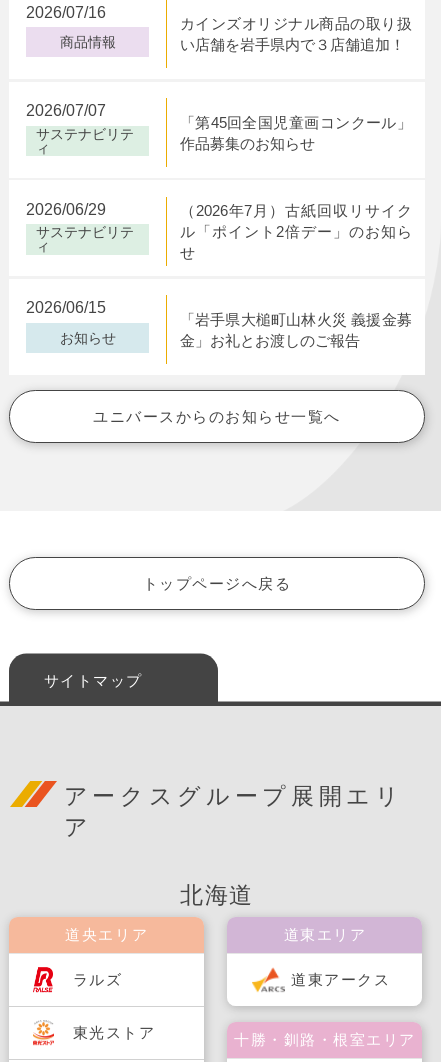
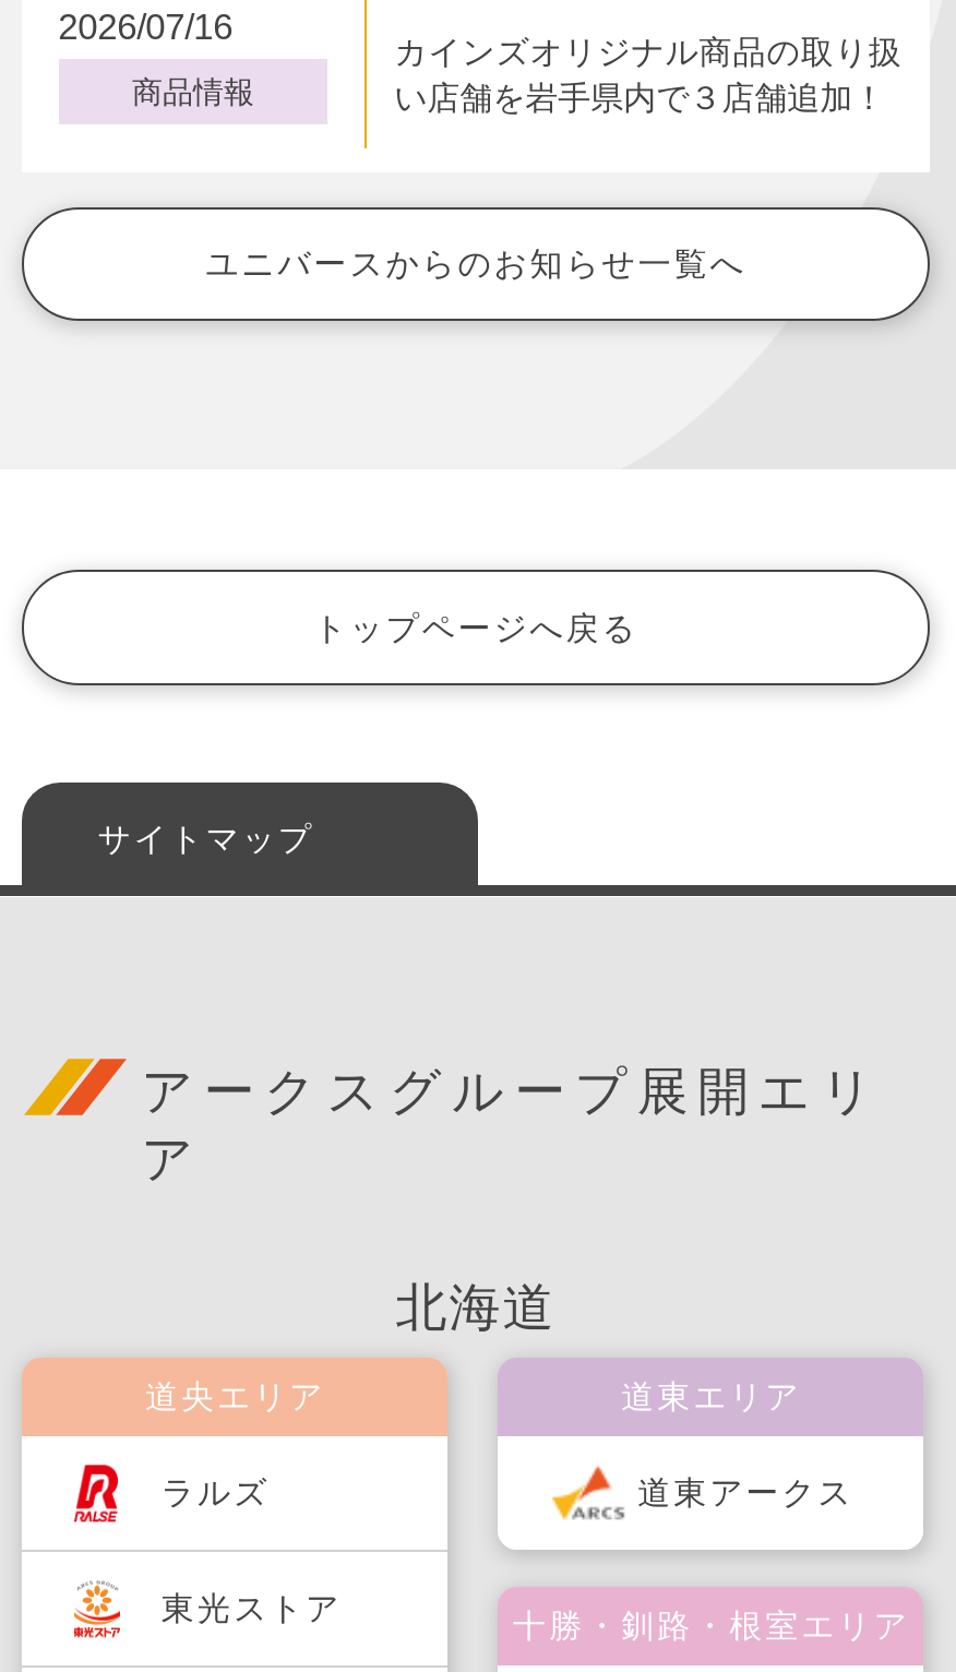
[26,101,134,156] 2026/07/07 | サステナビリテ | ィ -> none
[180,114,412,152] 「第45回全国児童画コンクール」 | 作品募集のお知らせ -> none
[26,200,134,254] 2026/06/29 | サステナビリテ | ィ -> none
[26,202,412,346] （2026年7月）古紙回収リサイク | ル「ポイント2倍デー」のお知ら | せ | 2026/06/15 | お知らせ -> none
[180,311,412,349] 「岩手県大槌町山林火災 義援金募 | 金」お礼とお渡しのご報告 -> none

